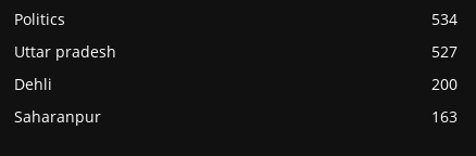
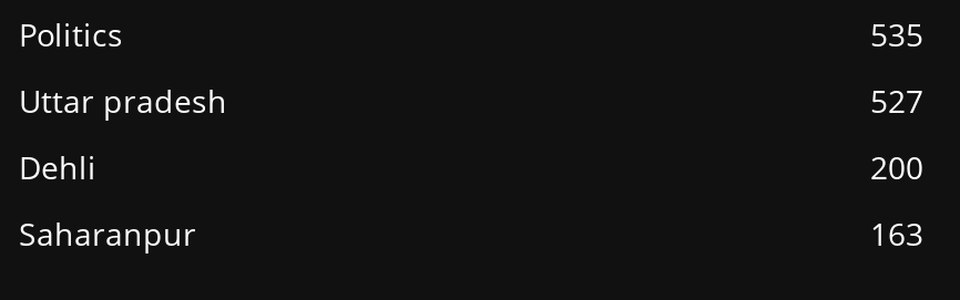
[431,9,458,29] 534 -> [870,15,923,57] 535

